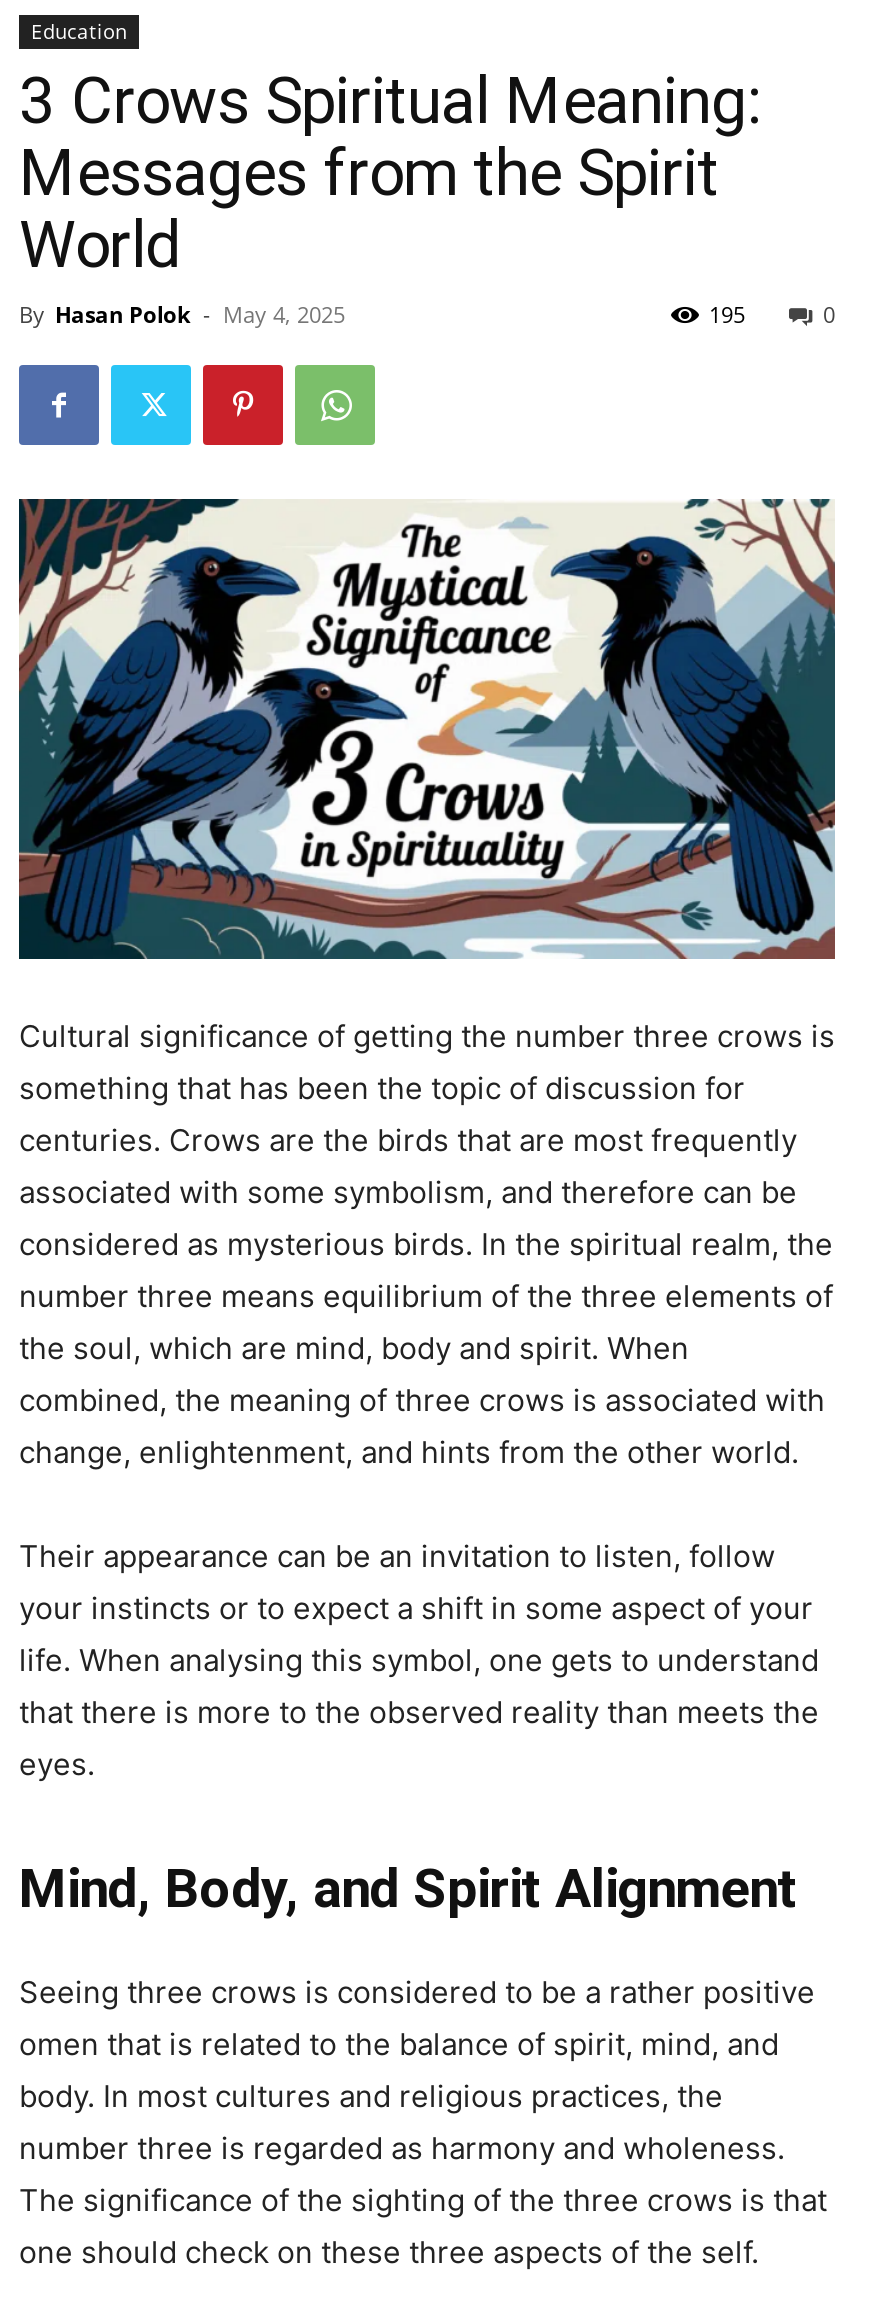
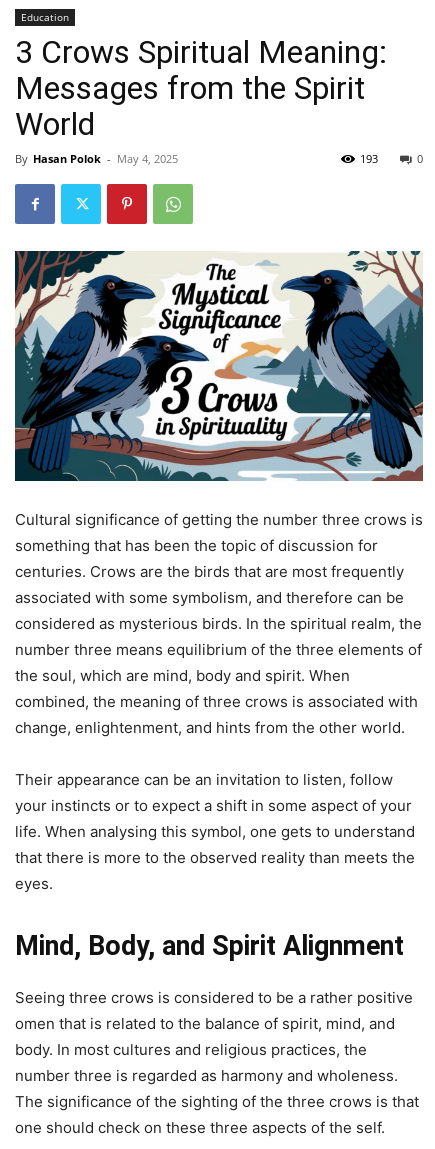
[709,299,745,329] 195 -> [360,151,378,166] 193

